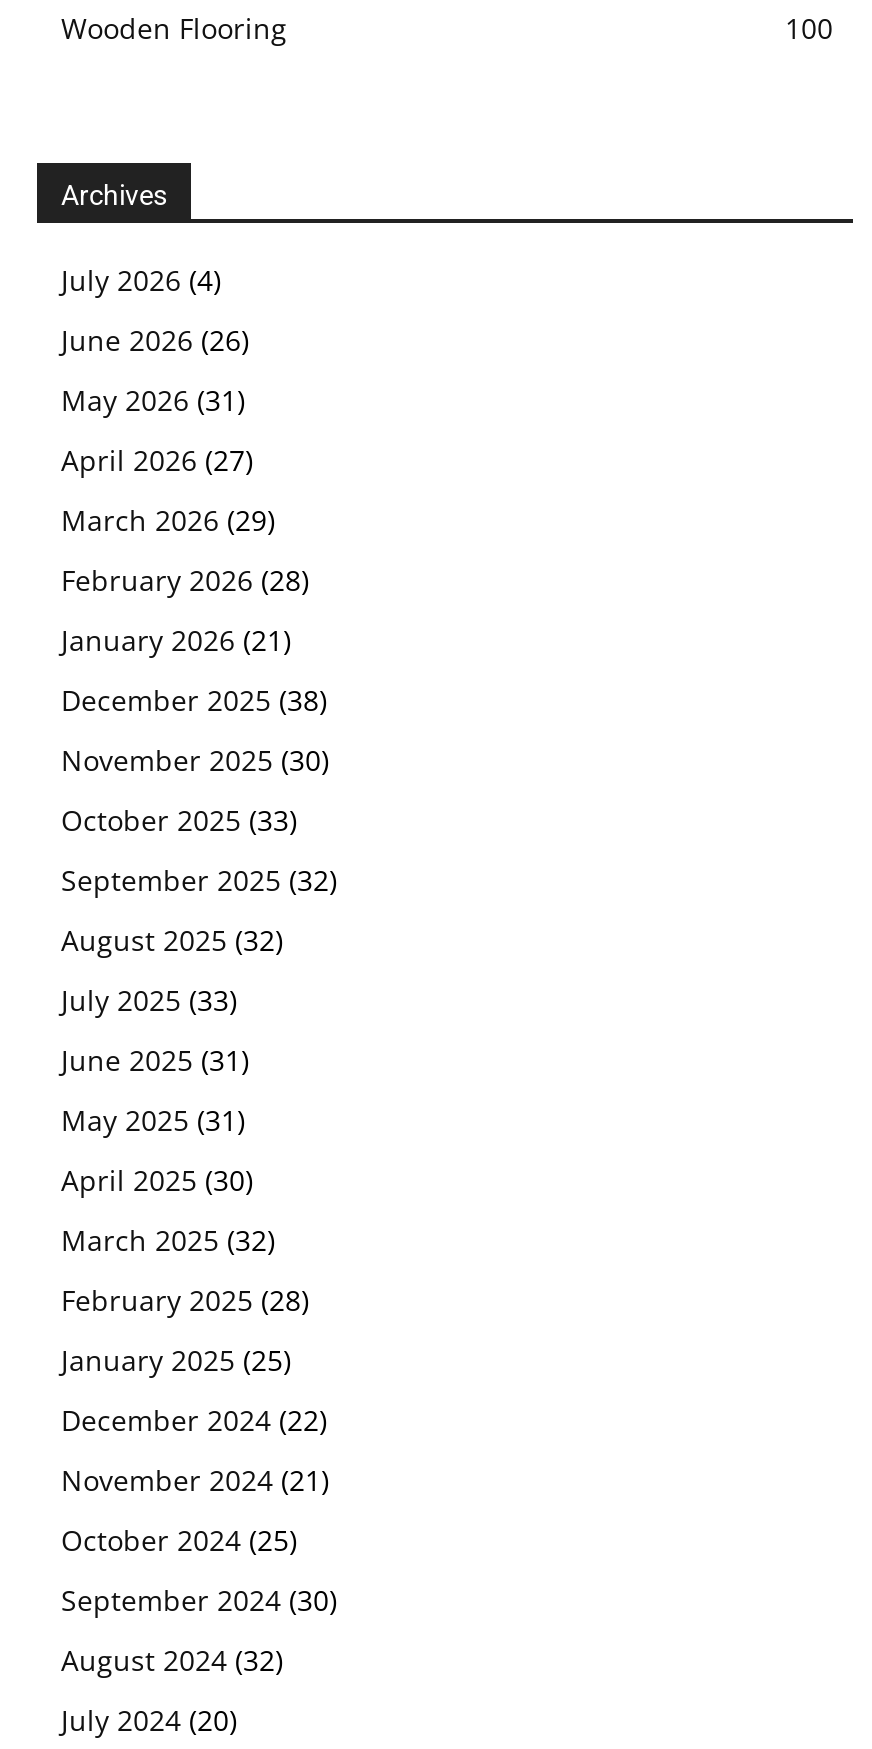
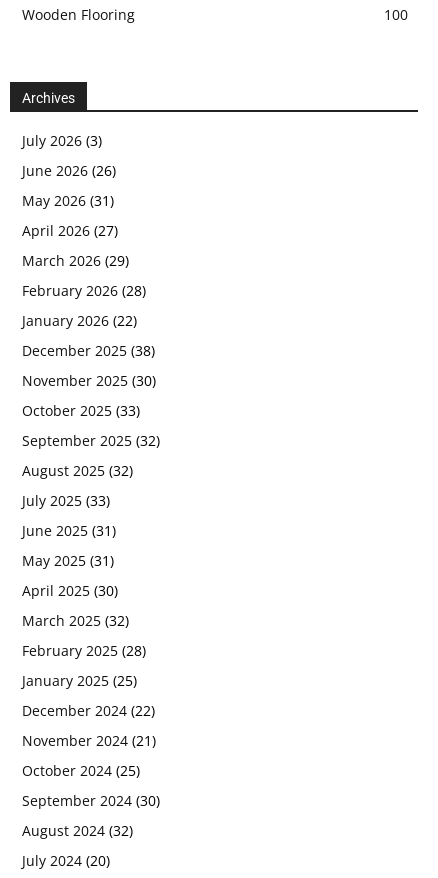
[61,262,221,300] July 2026 (4) -> [22,131,102,150] July 2026 (3)
[61,622,291,660] January 2026 (21) -> [22,311,137,330] January 2026 (22)

